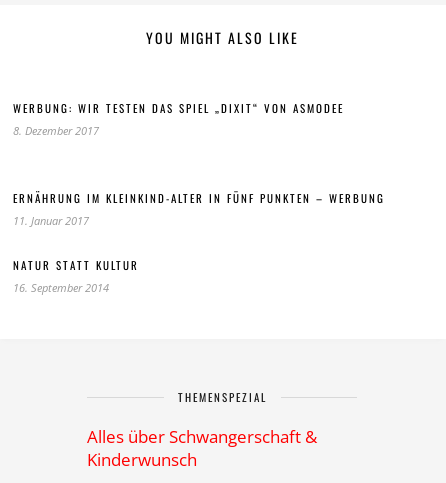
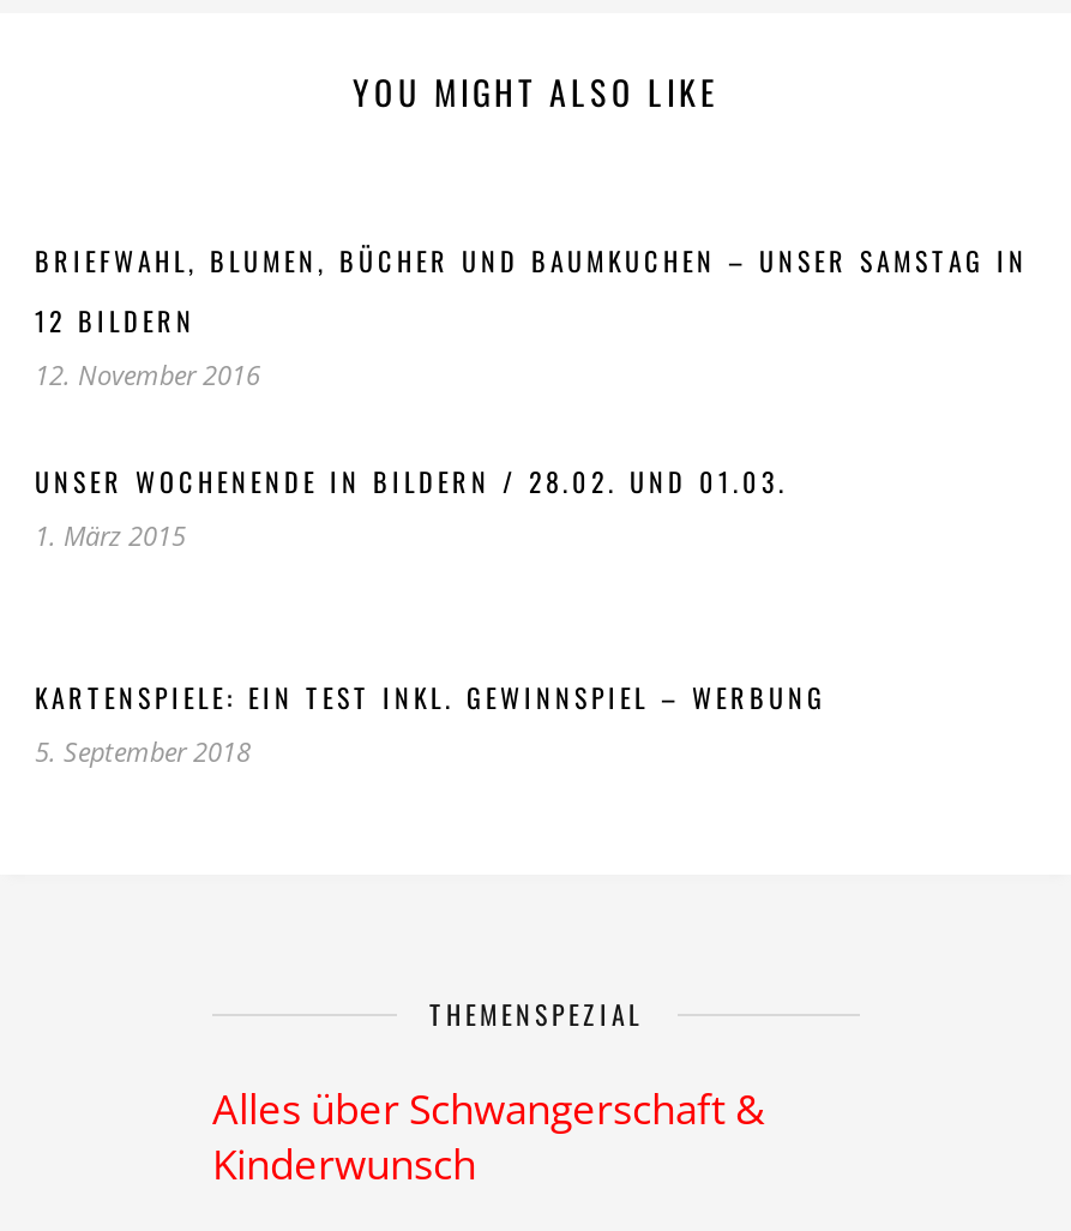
[13,100,344,138] WERBUNG: WIR TESTEN DAS SPIEL „DIXIT“ VON ASMODEE | 8. Dezember 2017 -> [35,241,1028,553] BRIEFWAHL, BLUMEN, BÜCHER UND BAUMKUCHEN – UNSER SAMSTAG IN | 12 BILDERN | 12. November 2016 | UNSER WOCHENENDE IN BILDERN / 28.02. UND 01.03. | 1. März 2015
[13,190,385,295] ERNÄHRUNG IM KLEINKIND-ALTER IN FÜNF PUNKTEN – WERBUNG | 11. Januar 2017 | NATUR STATT KULTUR | 16. September 2014 -> [35,678,826,769] KARTENSPIELE: EIN TEST INKL. GEWINNSPIEL – WERBUNG | 5. September 2018

